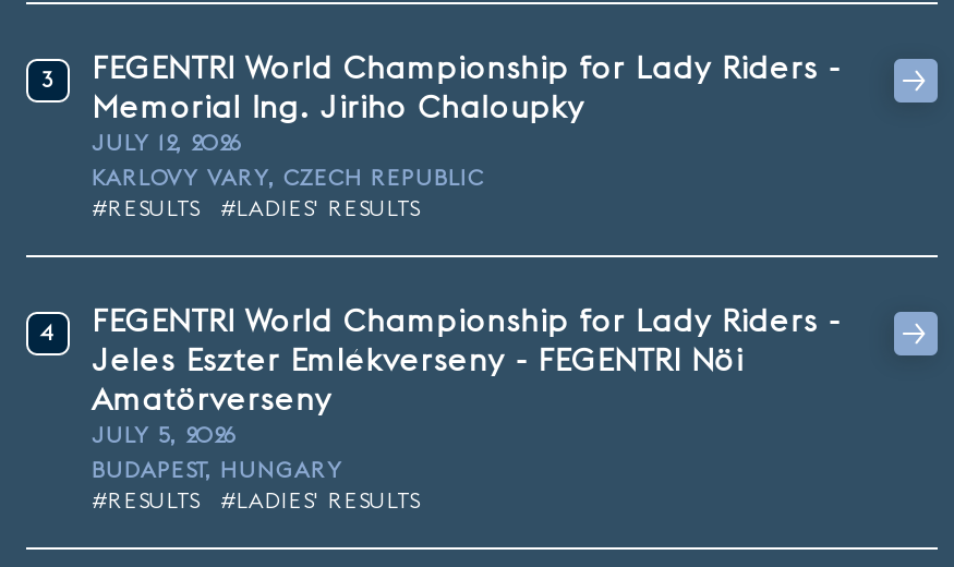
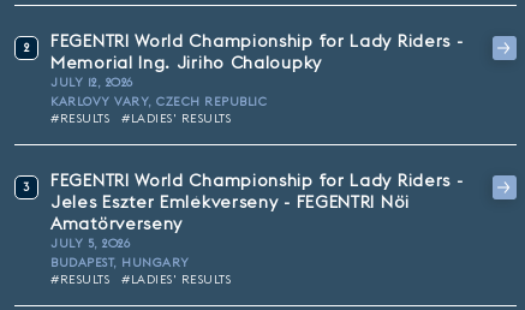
[42,49,841,94] 3 FEGENTRI World Championship for Lady Riders - -> [24,30,463,56] 2 FEGENTRI World Championship for Lady Riders -
[41,302,841,347] 4 FEGENTRI World Championship for Lady Riders - -> [23,170,463,195] 3 FEGENTRI World Championship for Lady Riders -

